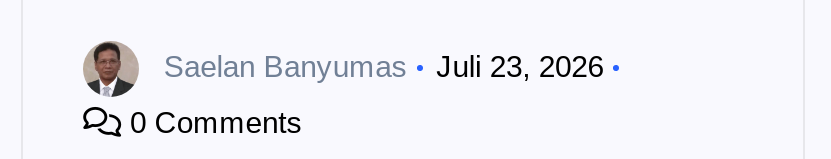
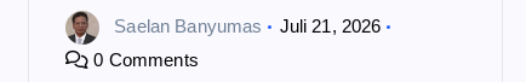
[164,50,604,84] Saelan Banyumas Juli 23, 2026 -> [114,16,381,37] Saelan Banyumas Juli 21, 2026

